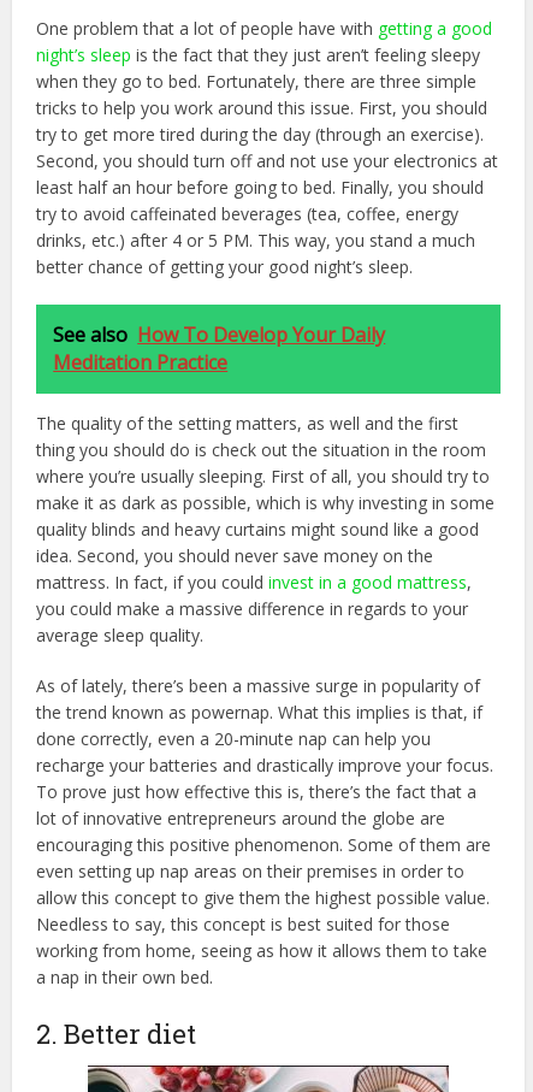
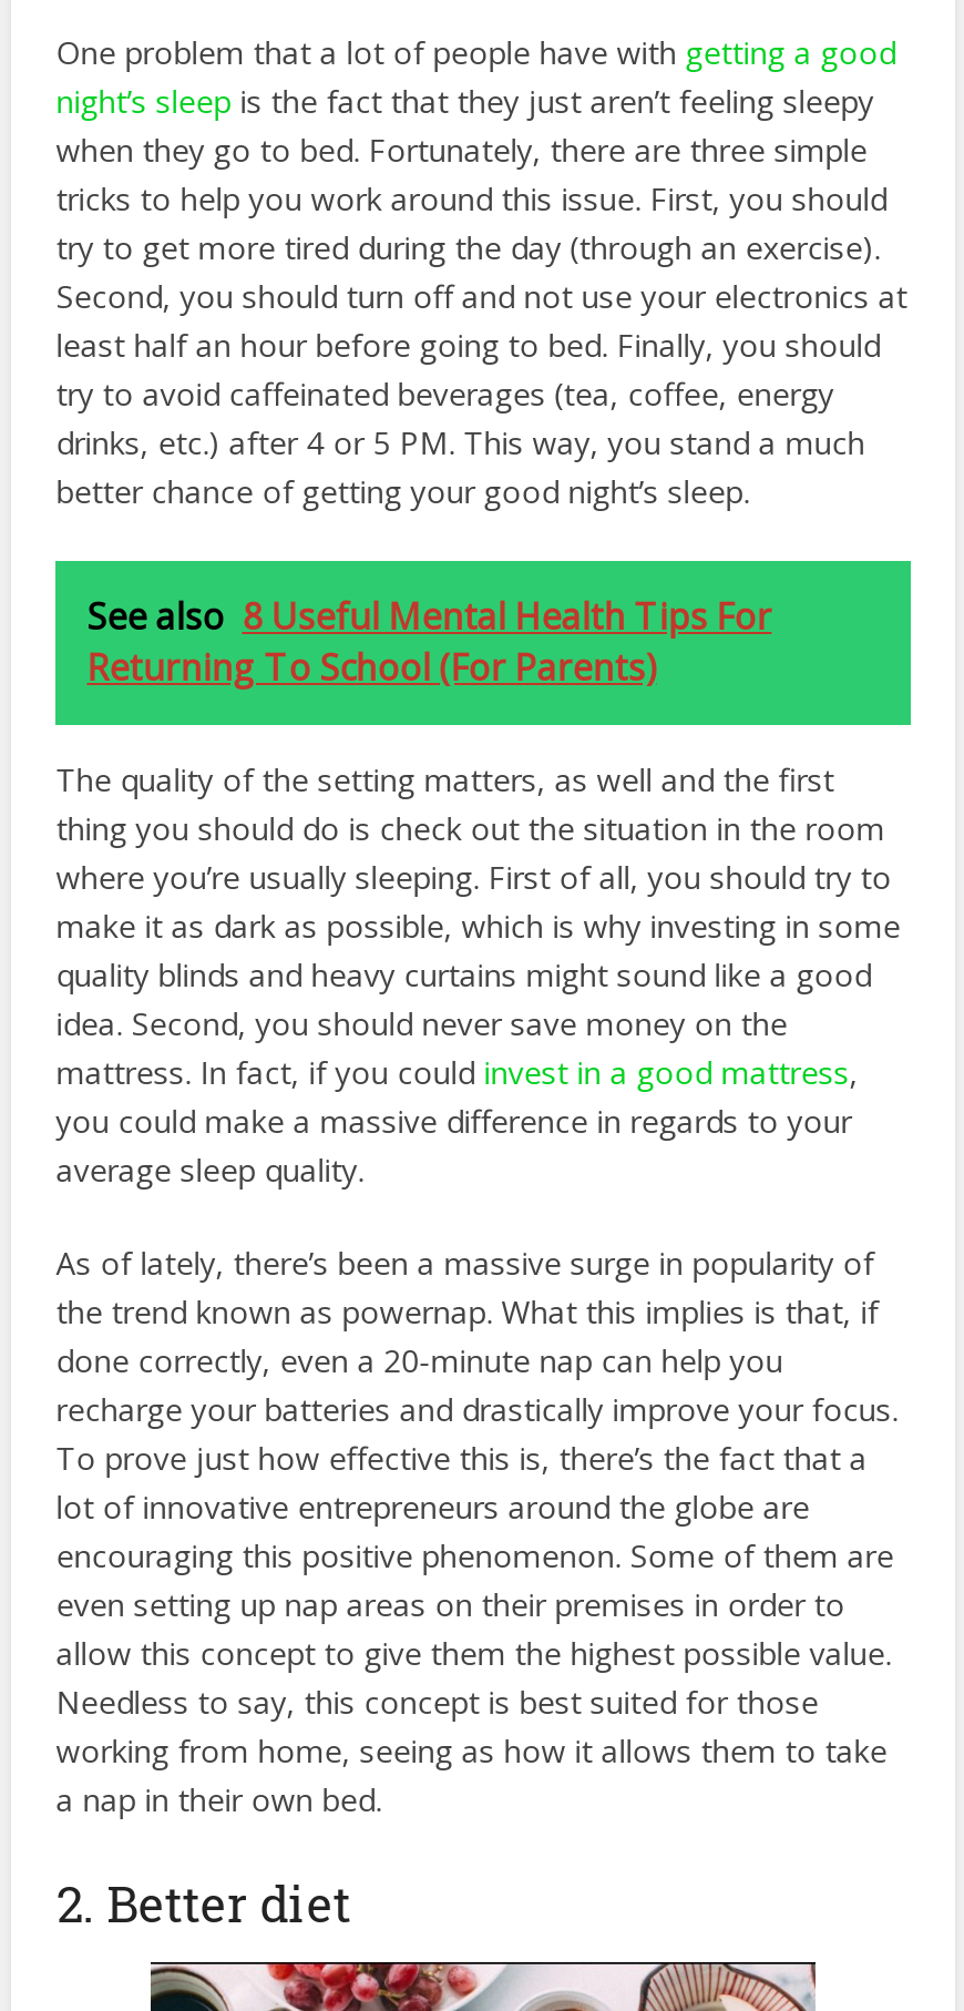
[53,321,385,375] See also How To Develop Your Daily | Meditation Practice -> [87,591,772,691] See also 8 Useful Mental Health Tips For | Returning To School (For Parents)

